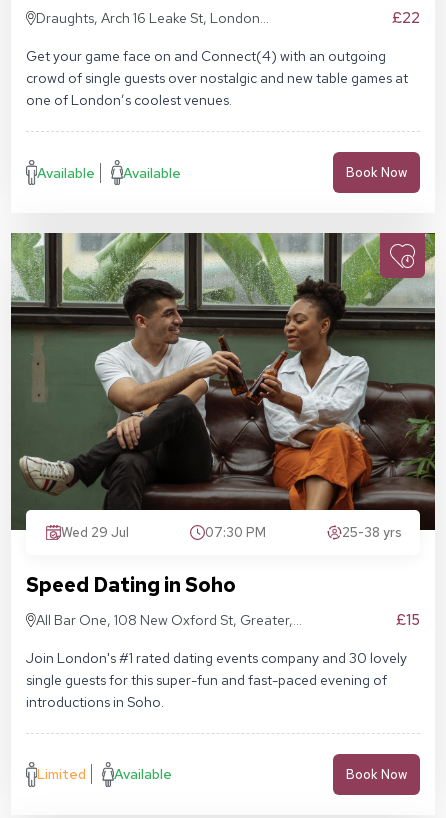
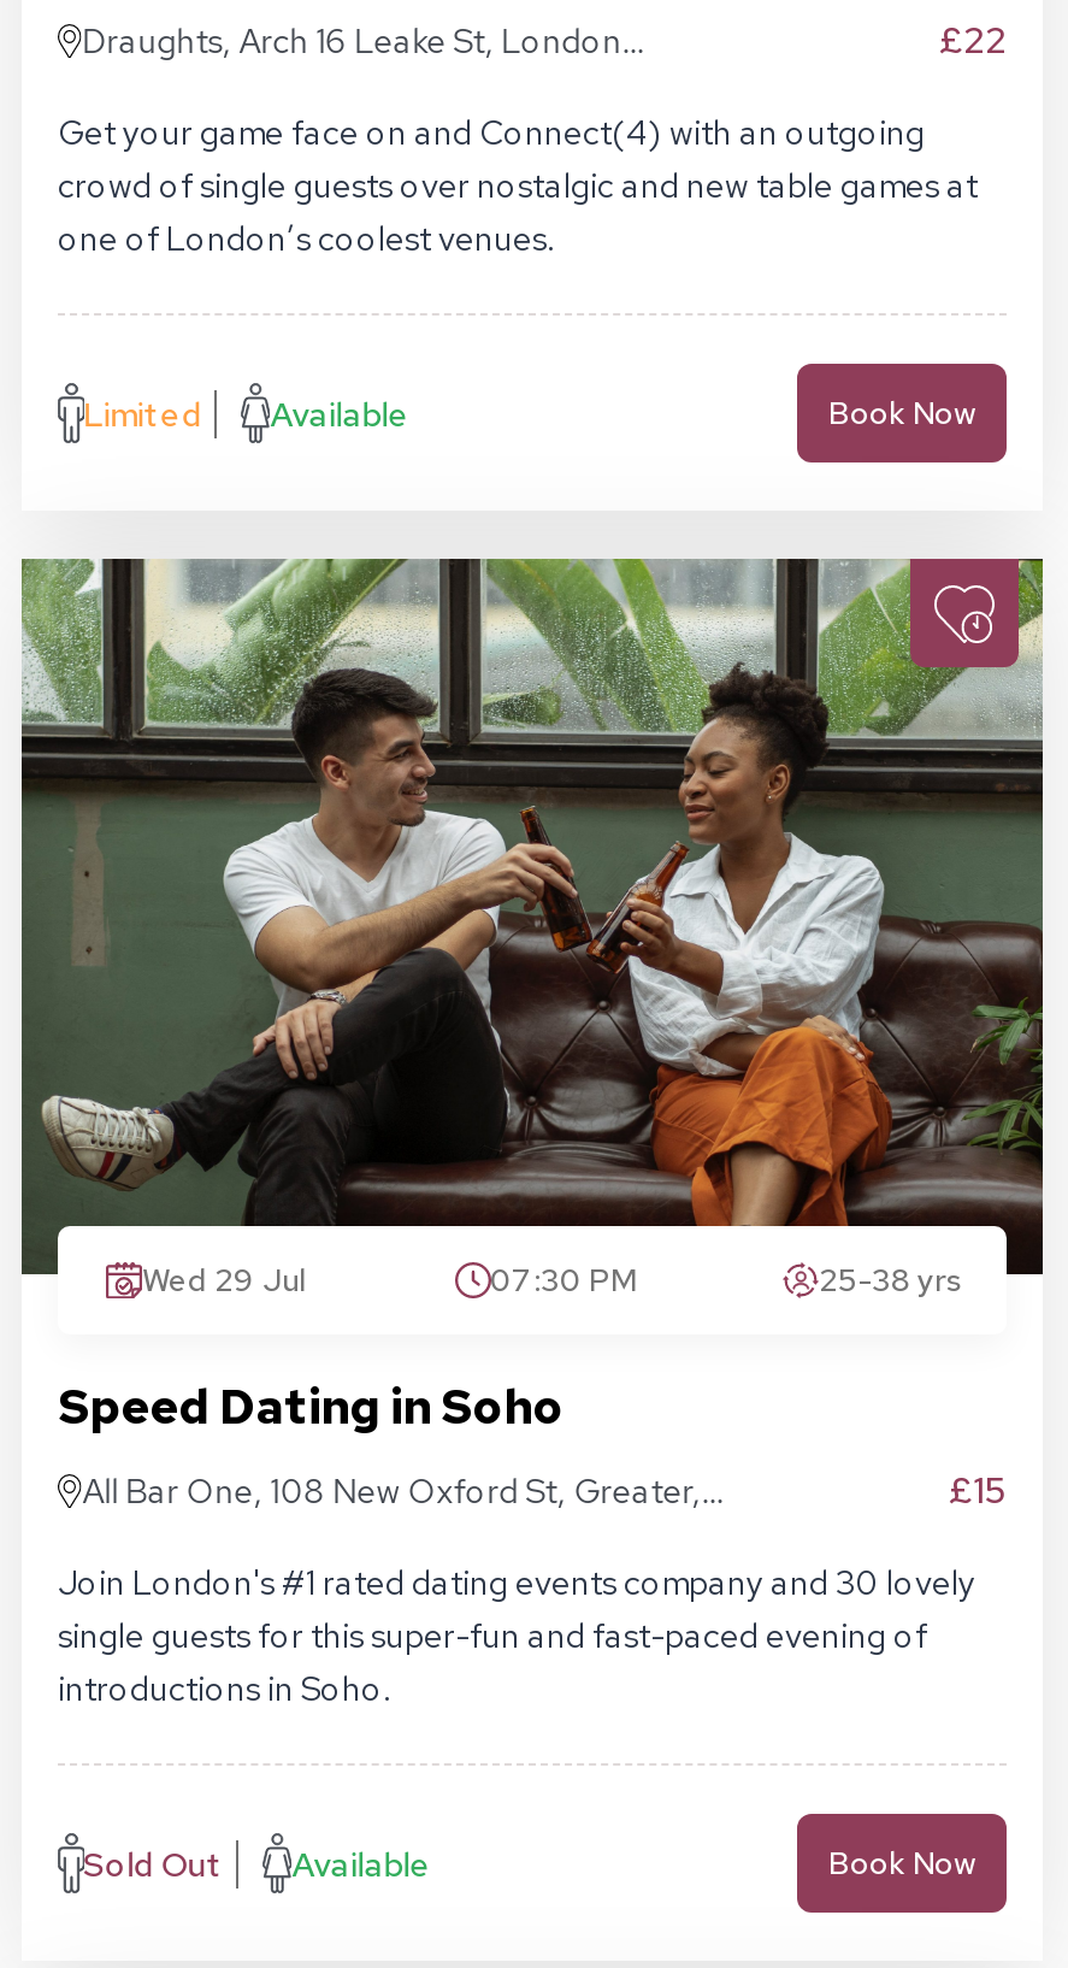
[37,163,95,181] Available -> none
moved [37,765,86,783] -> [83,391,201,435]: Limited
none -> [83,1841,223,1884] Sold Out

